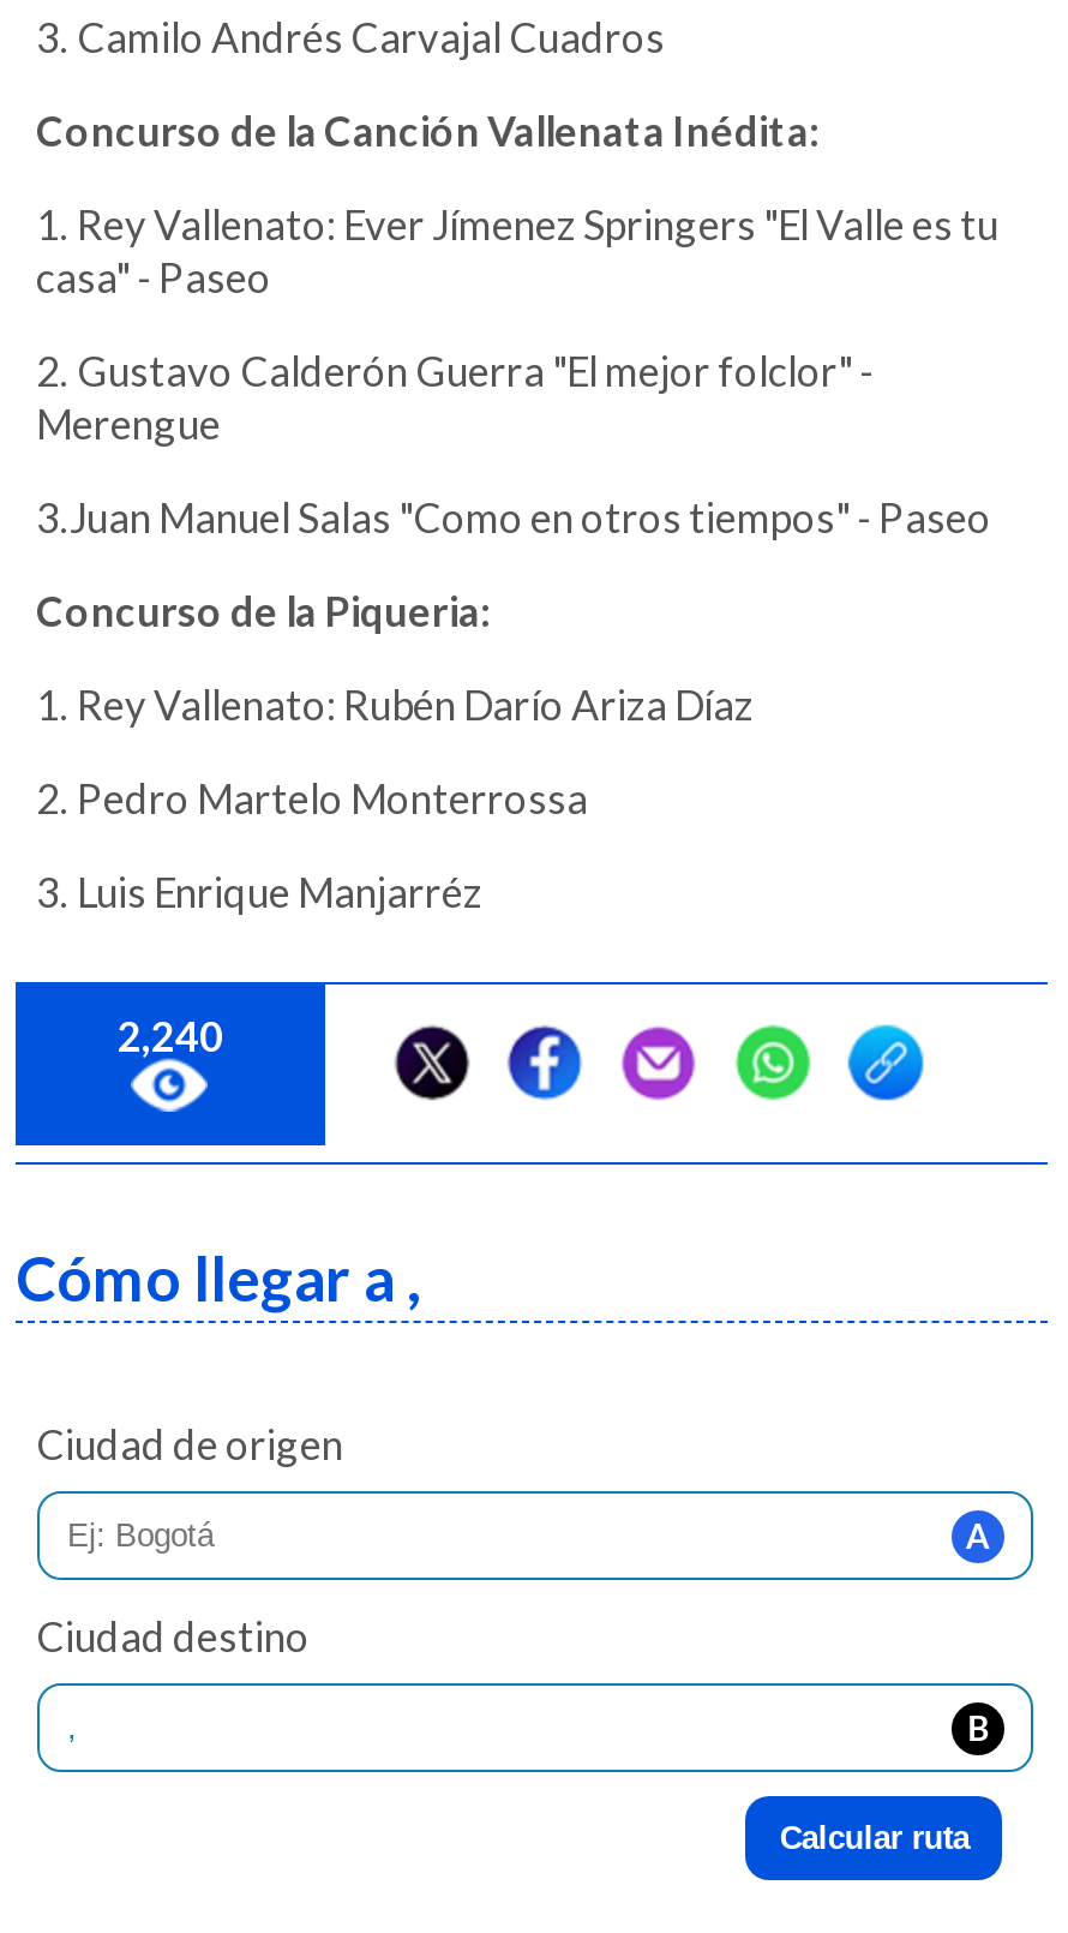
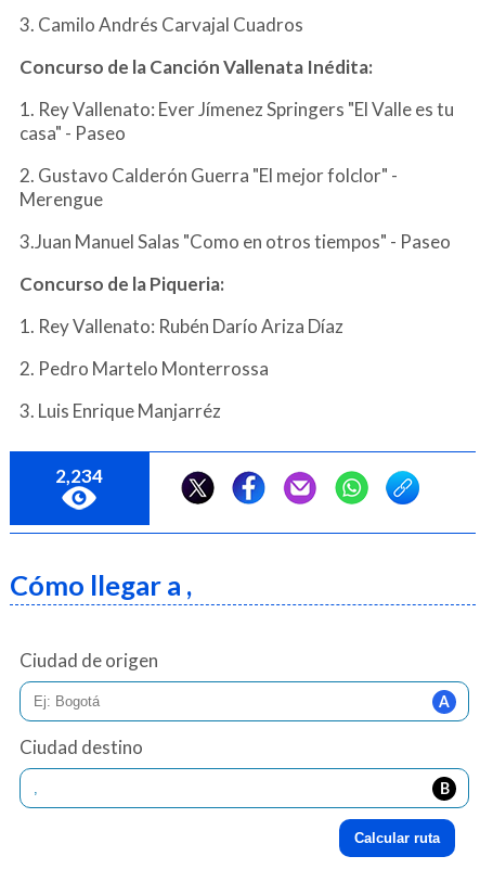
[118,1012,223,1062] 2,240 -> [56,465,103,488] 2,234

